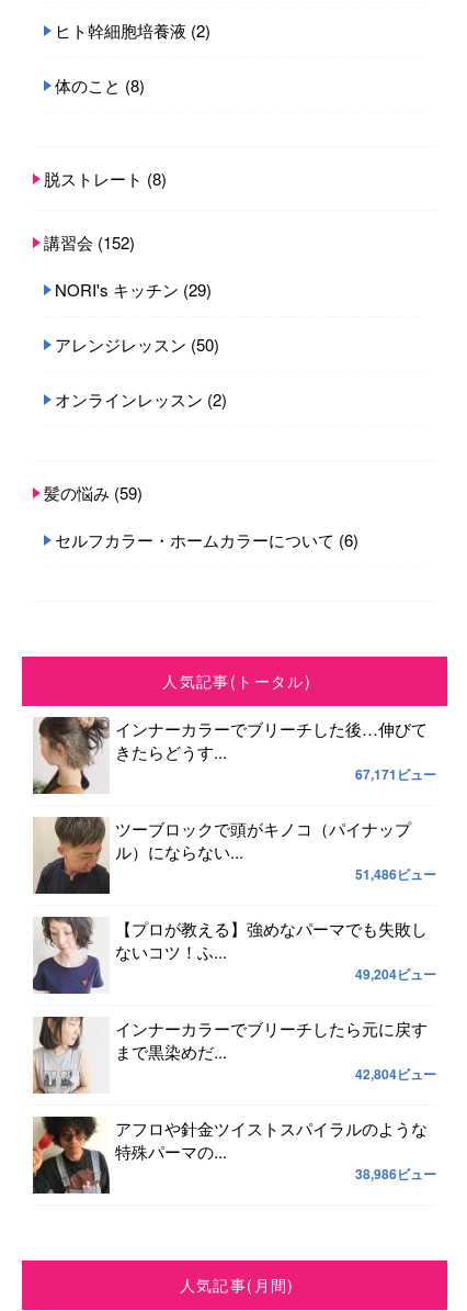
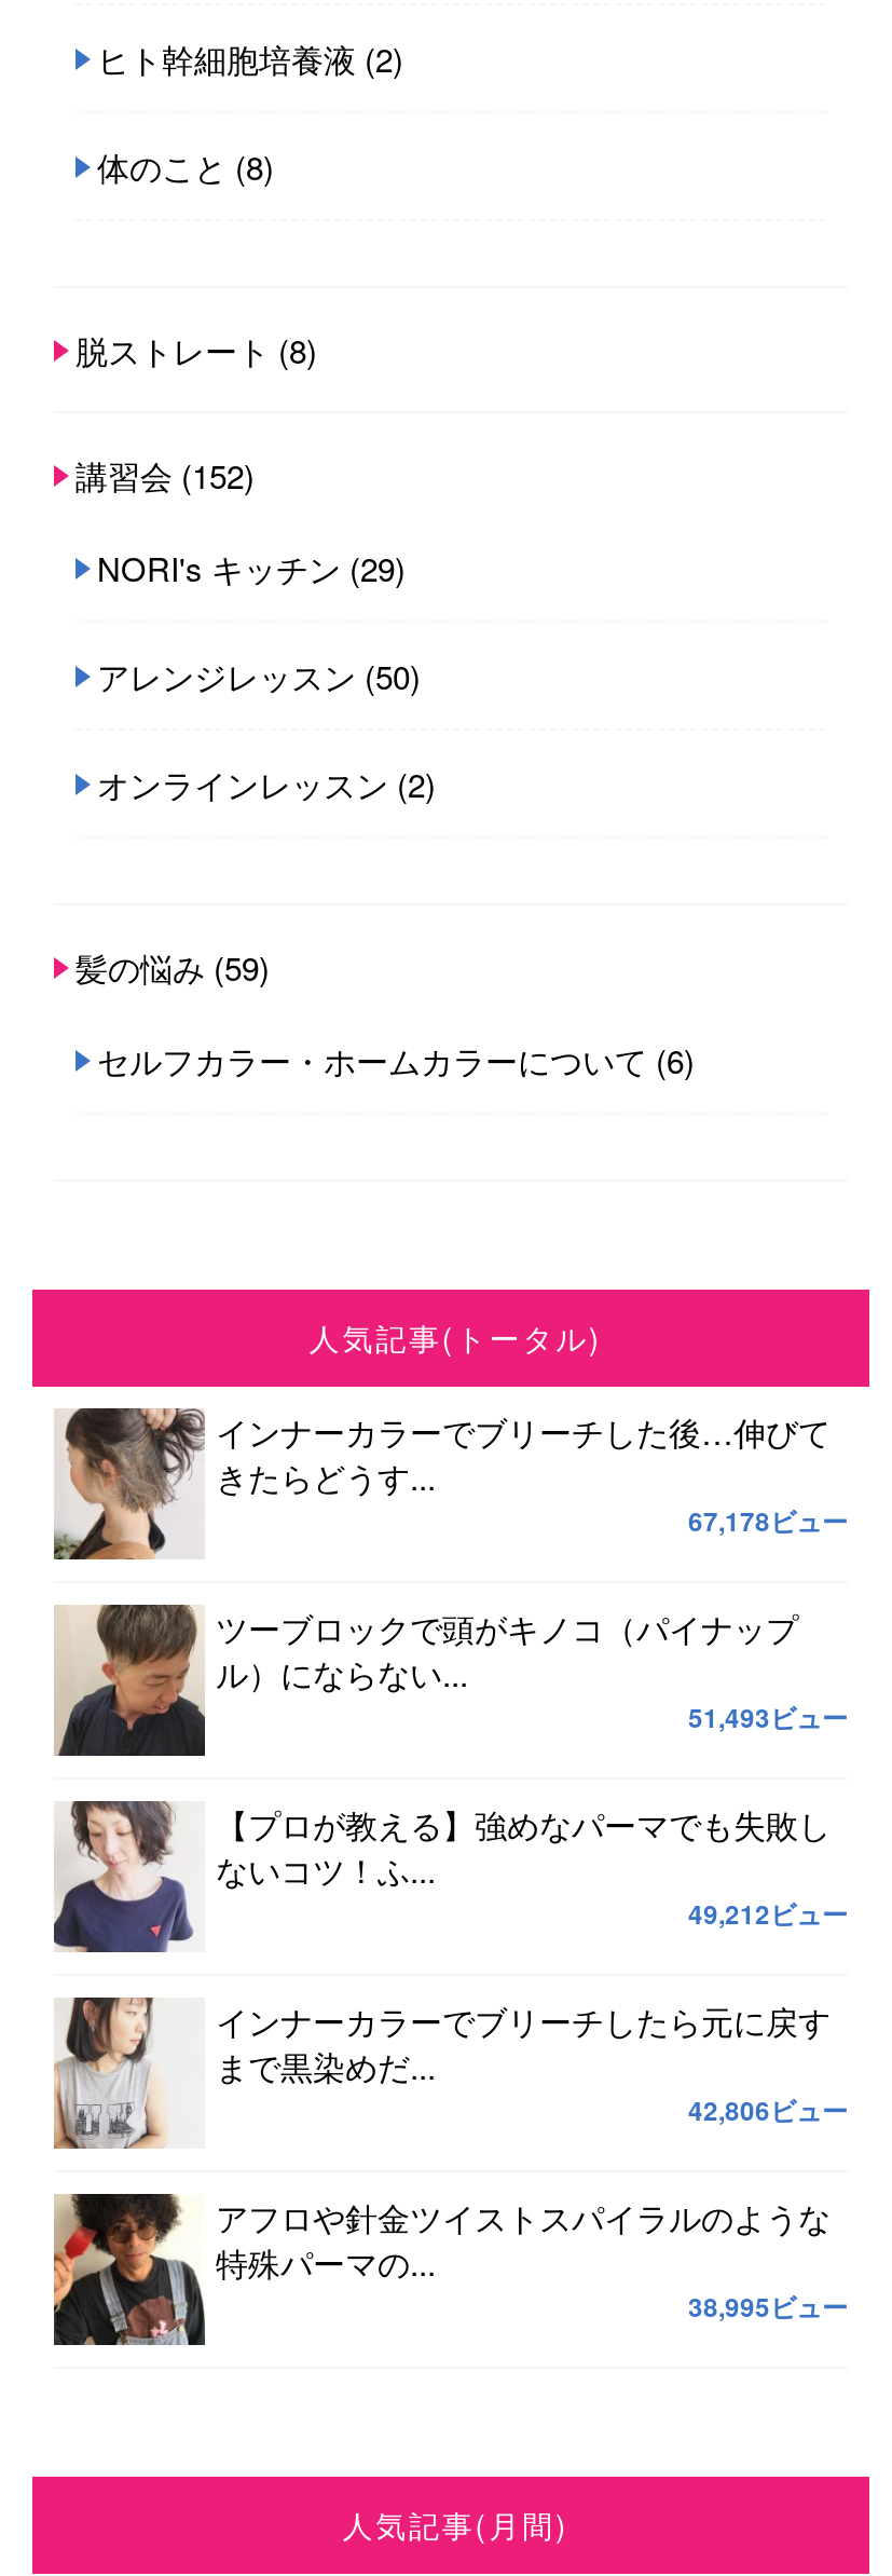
[355,765,436,784] 67,171ビュー -> [688,1502,848,1541] 67,178ビュー
[355,864,436,884] 51,486ビュー -> [688,1698,848,1737] 51,493ビュー
[355,964,436,984] 49,204ビュー -> [688,1895,848,1933] 49,212ビュー
[355,1064,436,1084] 42,804ビュー -> [688,2091,848,2130] 42,806ビュー
[355,1164,436,1184] 38,986ビュー -> [688,2287,848,2326] 38,995ビュー

